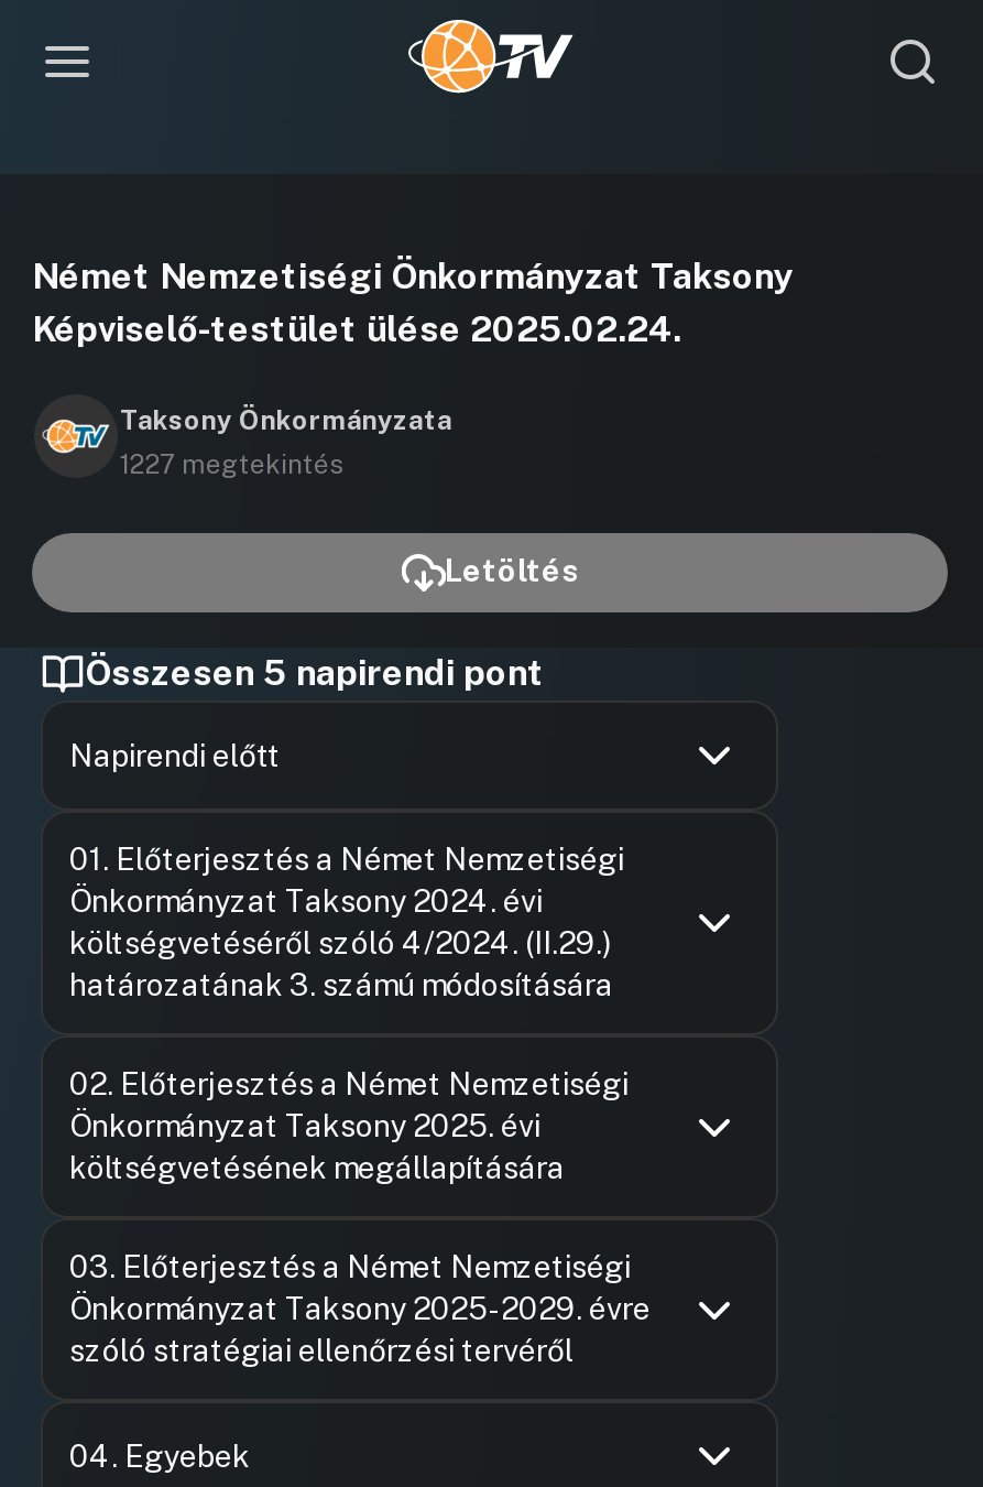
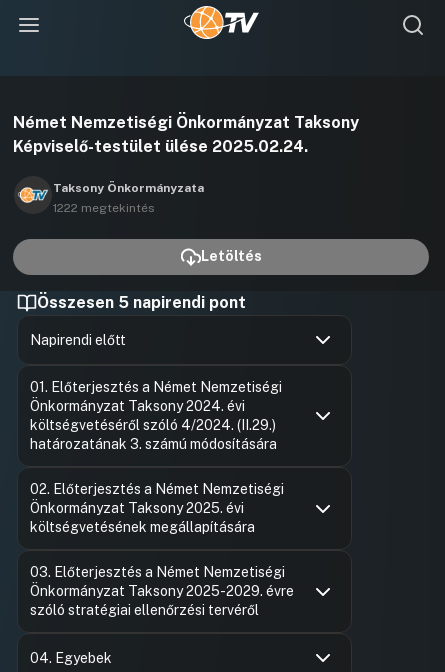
[120,450,345,481] 1227 megtekintés -> [53,201,155,215] 1222 megtekintés

